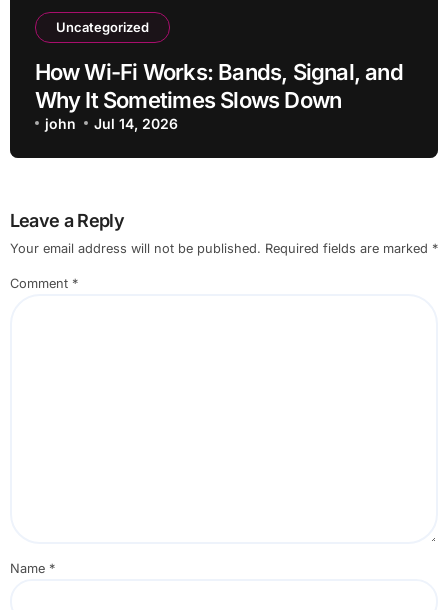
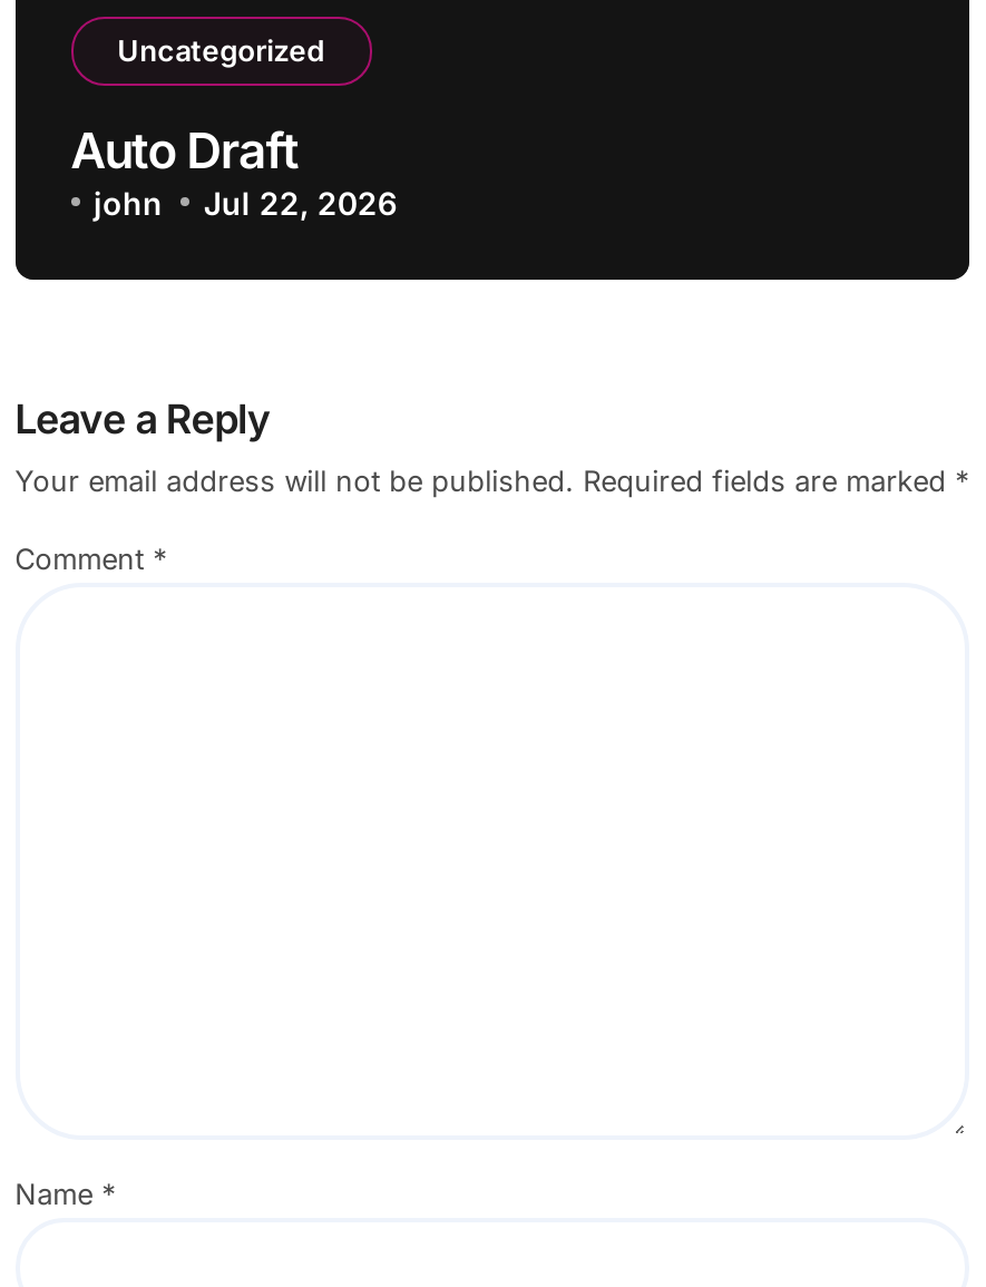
[35,59,403,113] How Wi-Fi Works: Bands, Signal, and | Why It Sometimes Slows Down -> [70,121,298,179] Auto Draft
[45,115,178,132] john Jul 14, 2026 -> [94,184,398,222] john Jul 22, 2026

